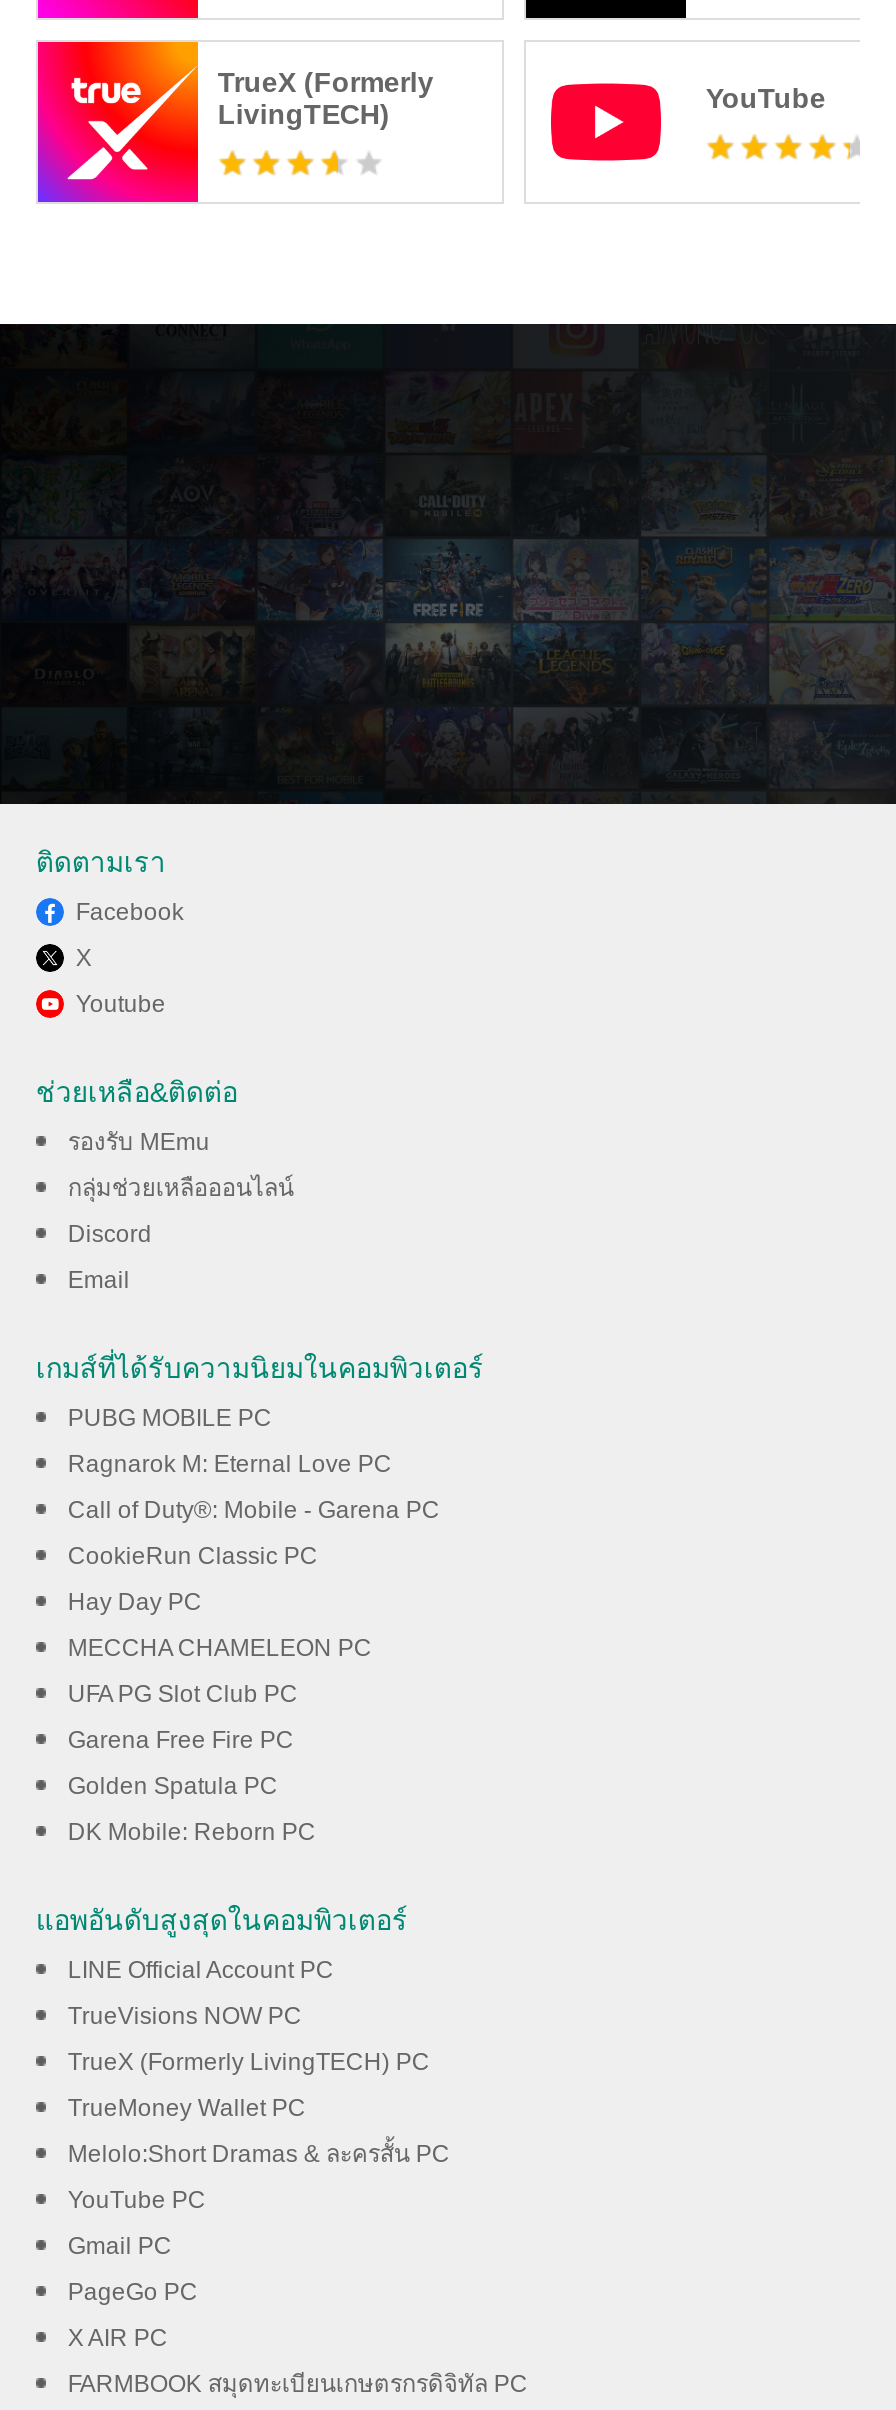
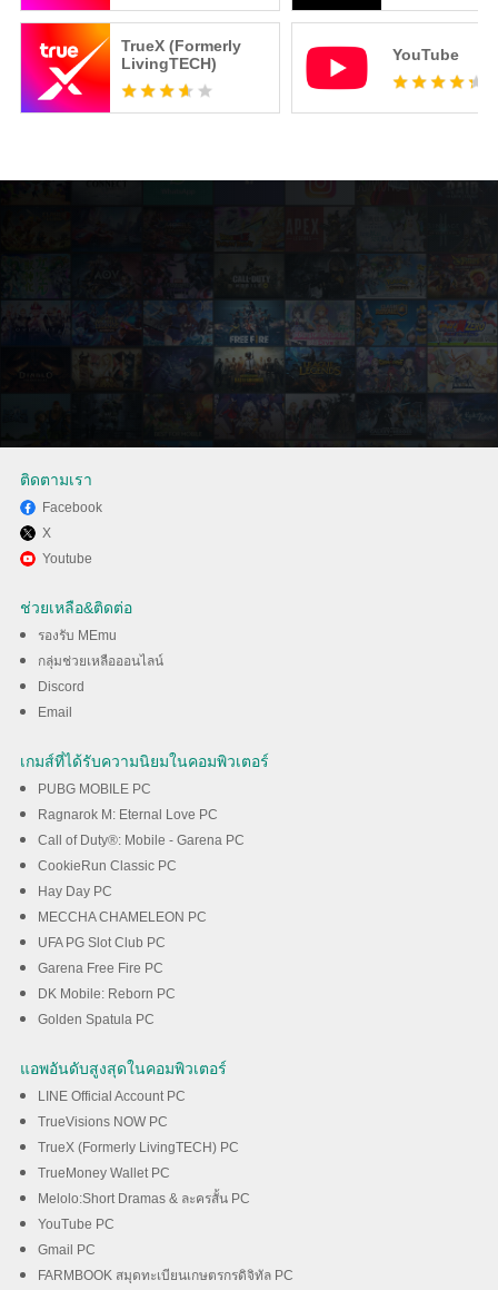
moved [68,1773,278,1801] -> [38,1012,154,1028]: Golden Spatula PC
[68,2279,198,2353] PageGo PC | X AIR PC -> none

